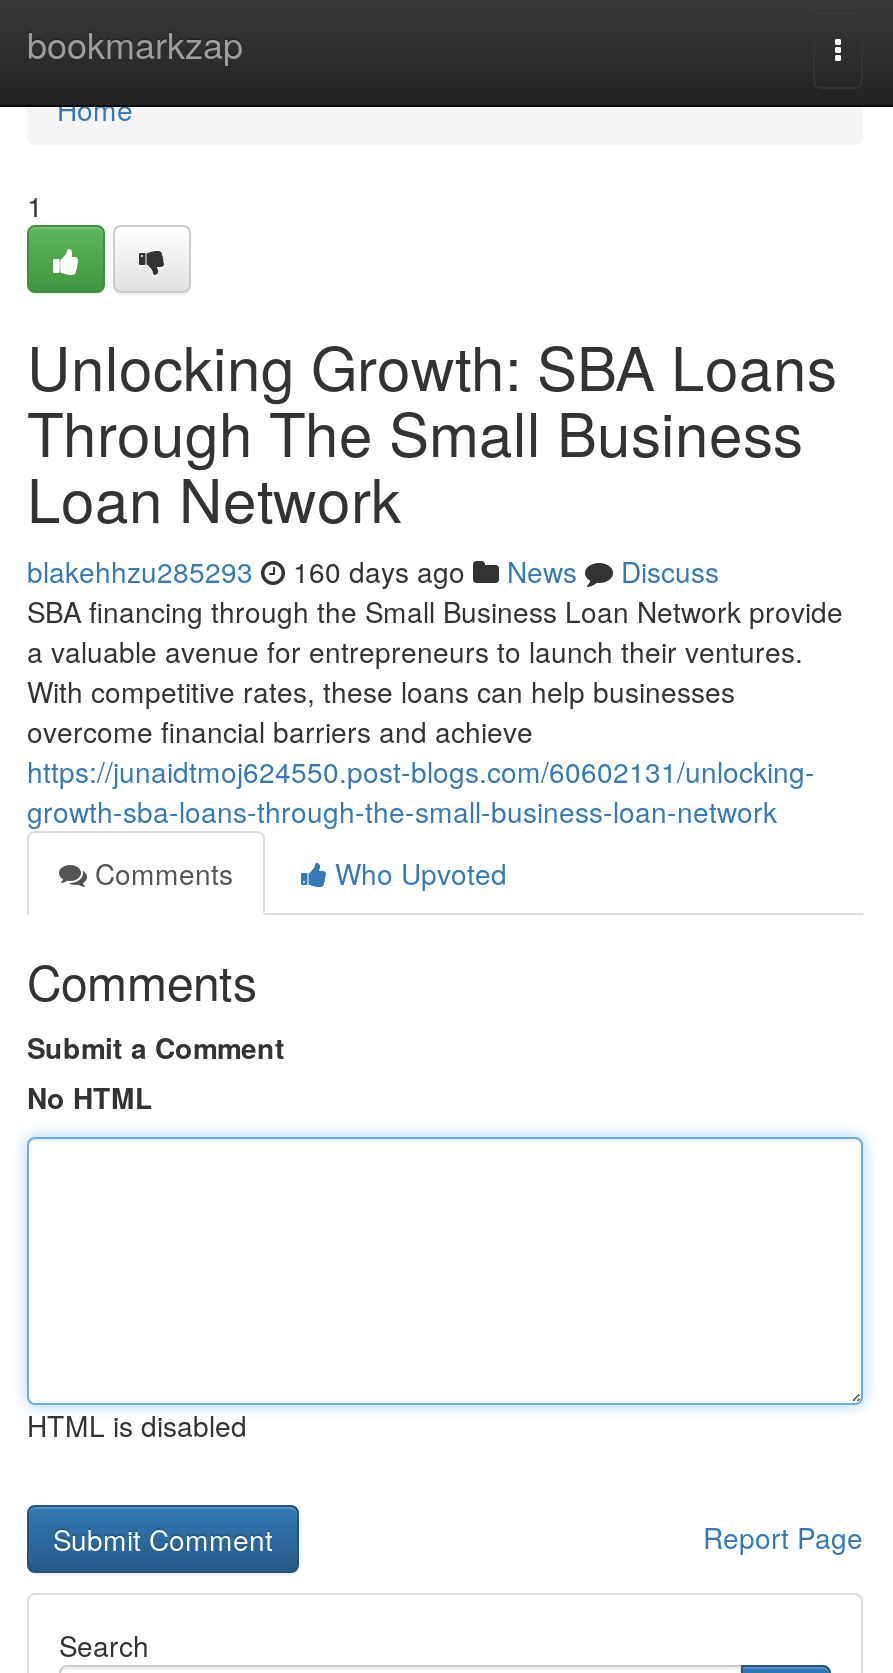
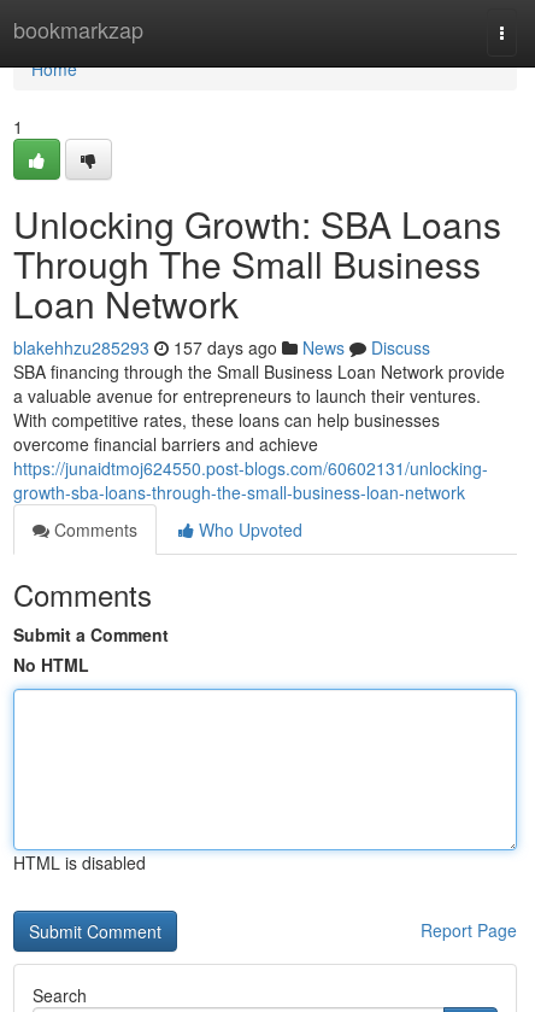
[27,551,719,591] blakehhzu285293 160 days ago News Discuss -> [13,335,430,359] blakehhzu285293 157 days ago News Discuss

